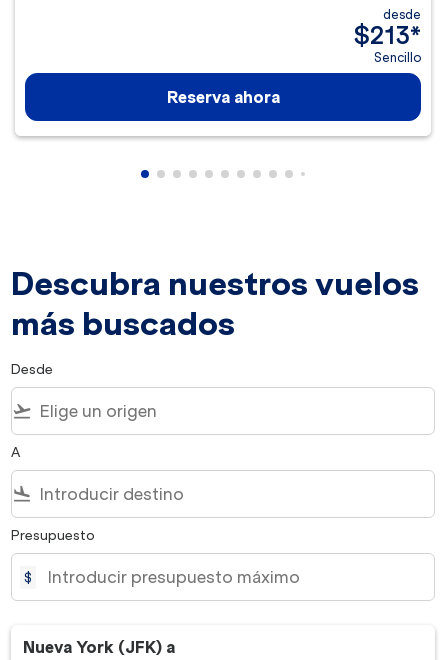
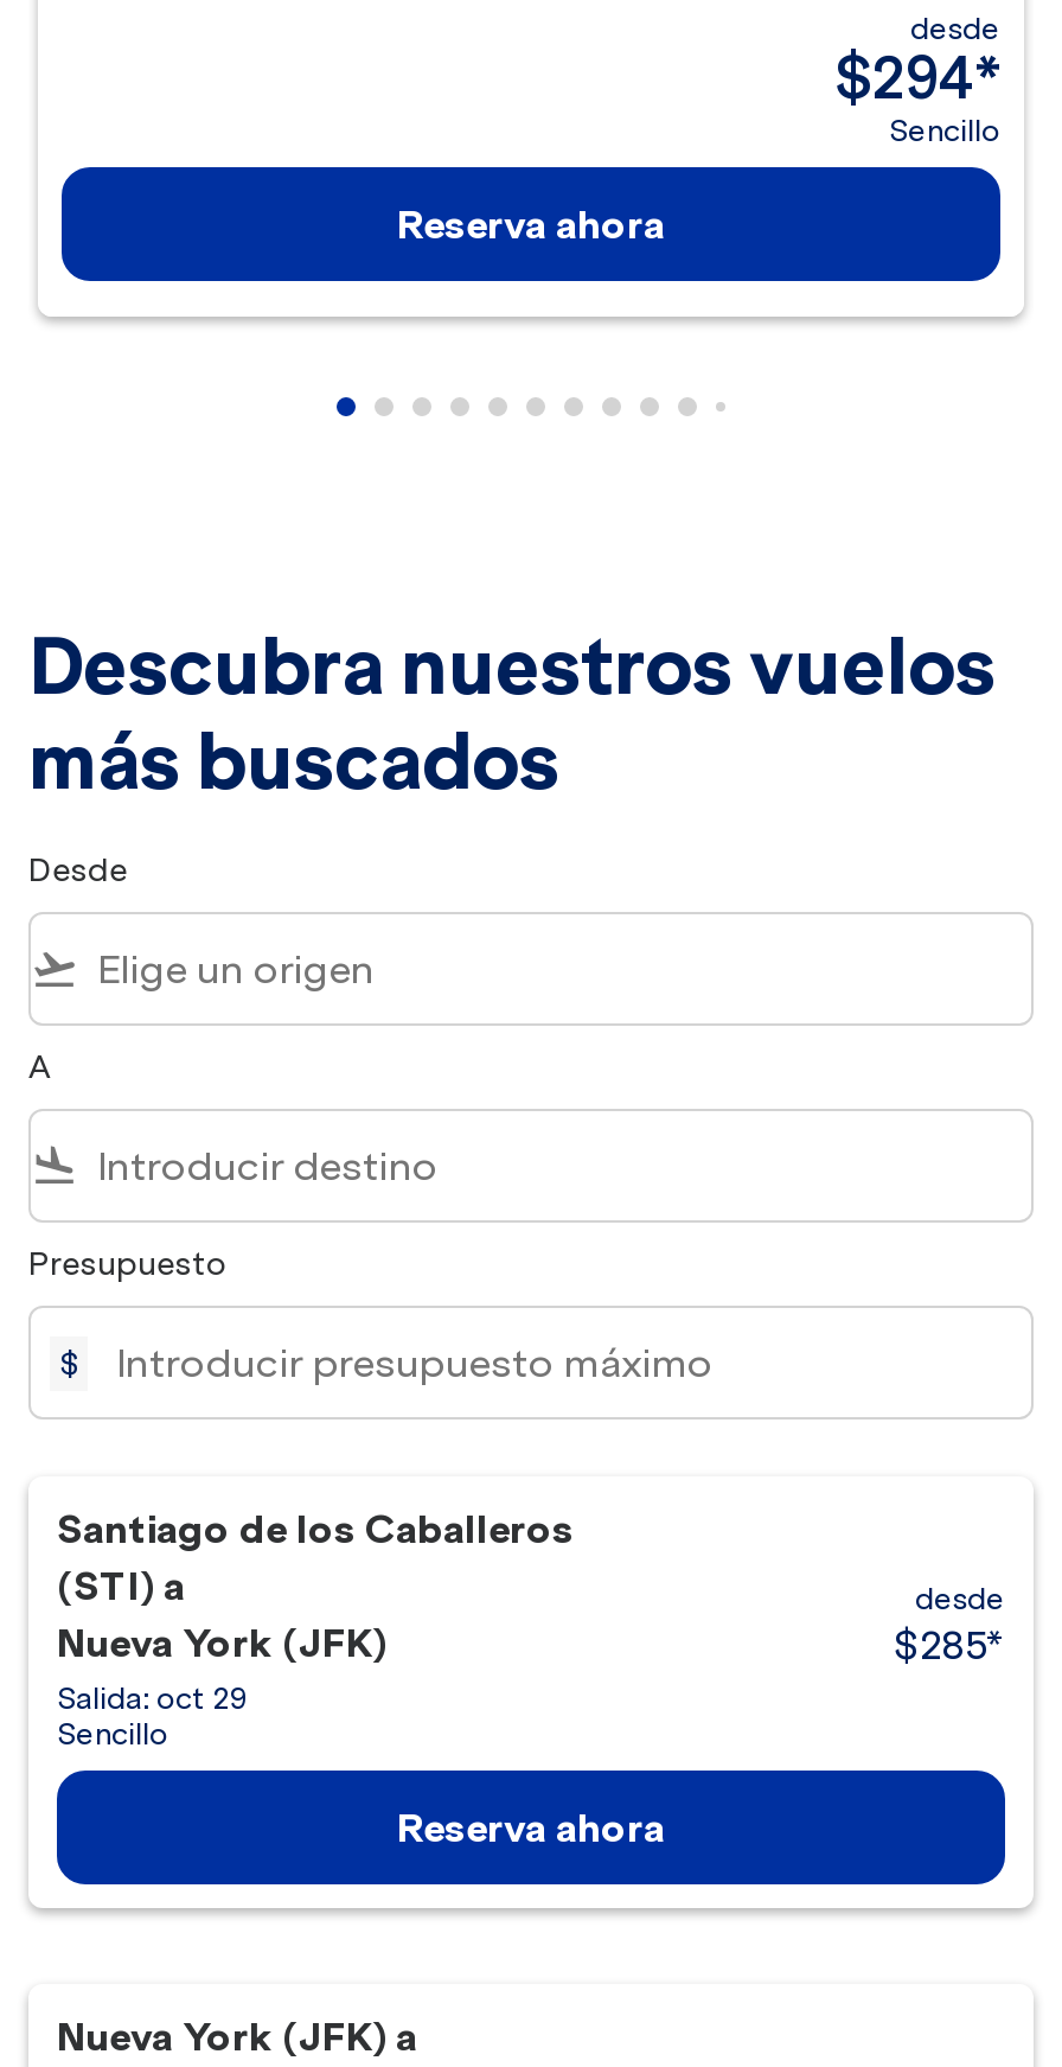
[354,20,421,51] $213* -> [834,42,1000,115] $294*
none -> [57,1505,574,1752] Santiago de los Caballeros | (STI) a | Nueva York (JFK) | Salida: oct 29 | Sencillo
none -> [397,1803,665,1850] Reserva ahora
none -> [894,1580,1005,1667] desde | $285*

